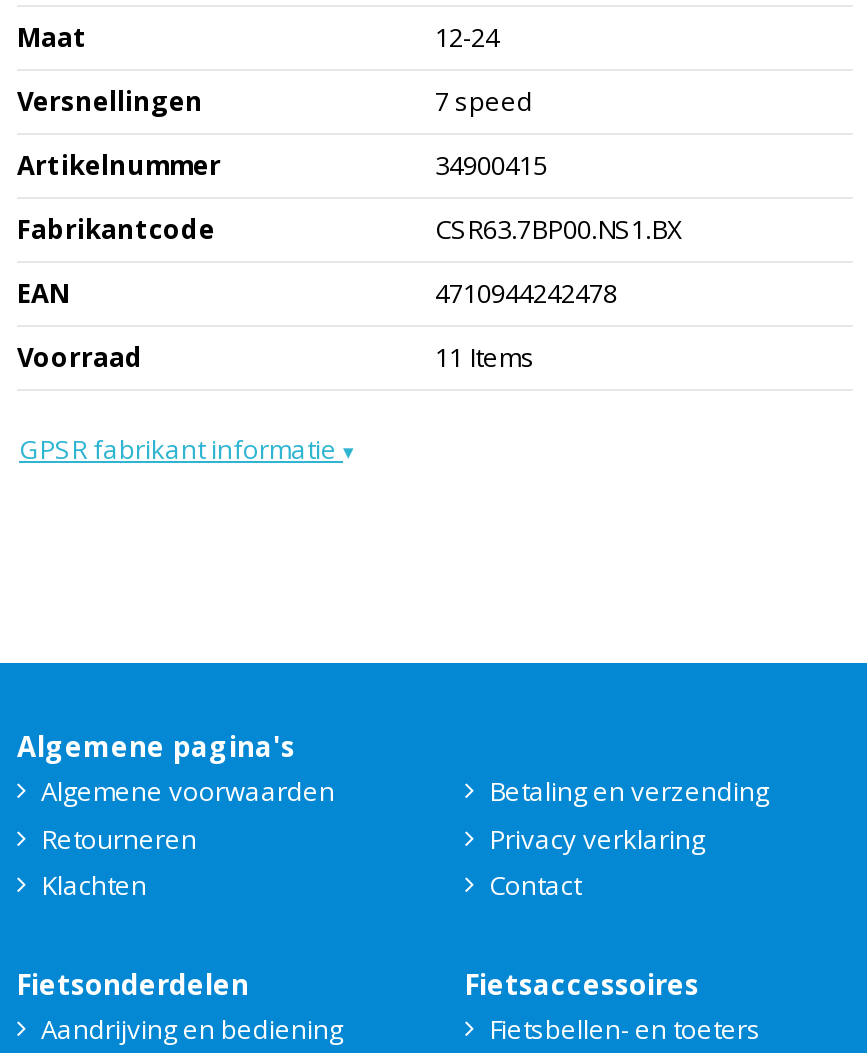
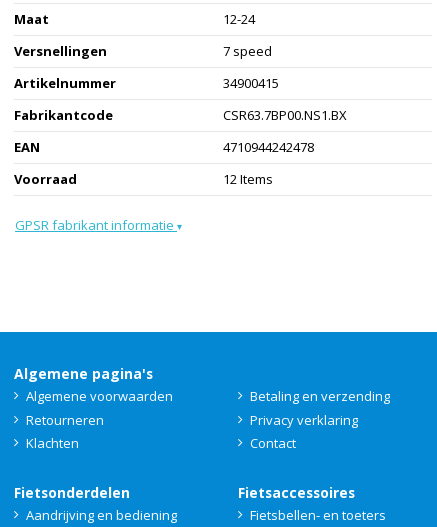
[435,340,535,376] 11 Items -> [223,170,273,188] 12 Items

